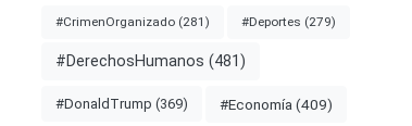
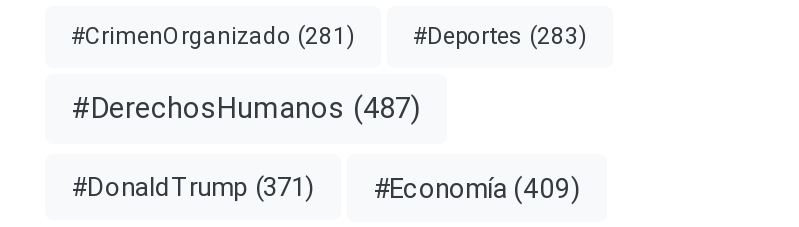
[241,14,336,29] #Deportes (279) -> [413,22,587,50] #Deportes (283)
[55,52,246,70] #DerechosHumanos (481) -> [71,92,421,126] #DerechosHumanos (487)
[55,95,333,112] #DonaldTrump (369) #Economía (409) -> [71,171,581,203] #DonaldTrump (371) #Economía (409)

